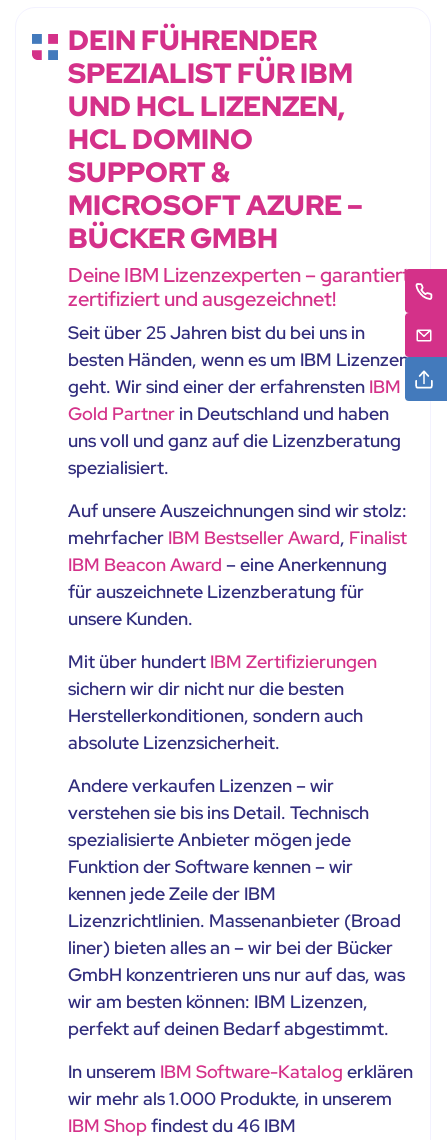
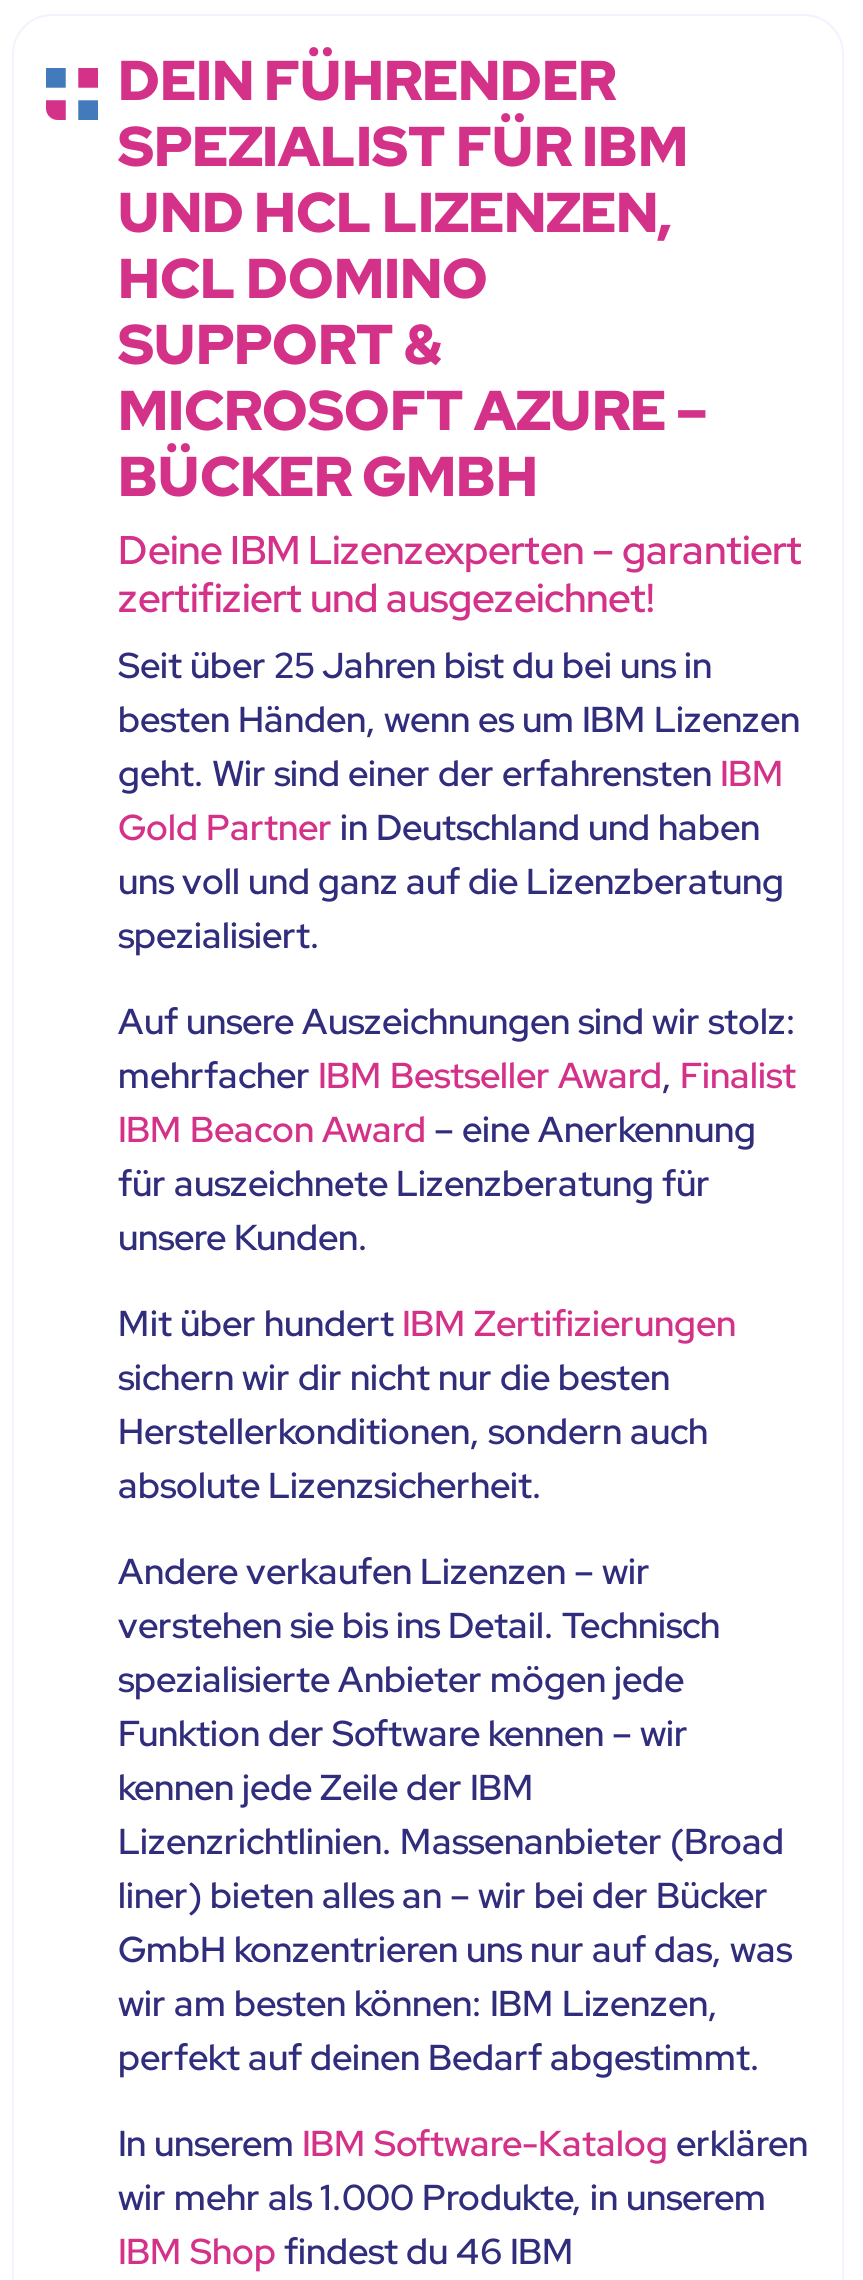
[404,268,444,402] [image] -> none

